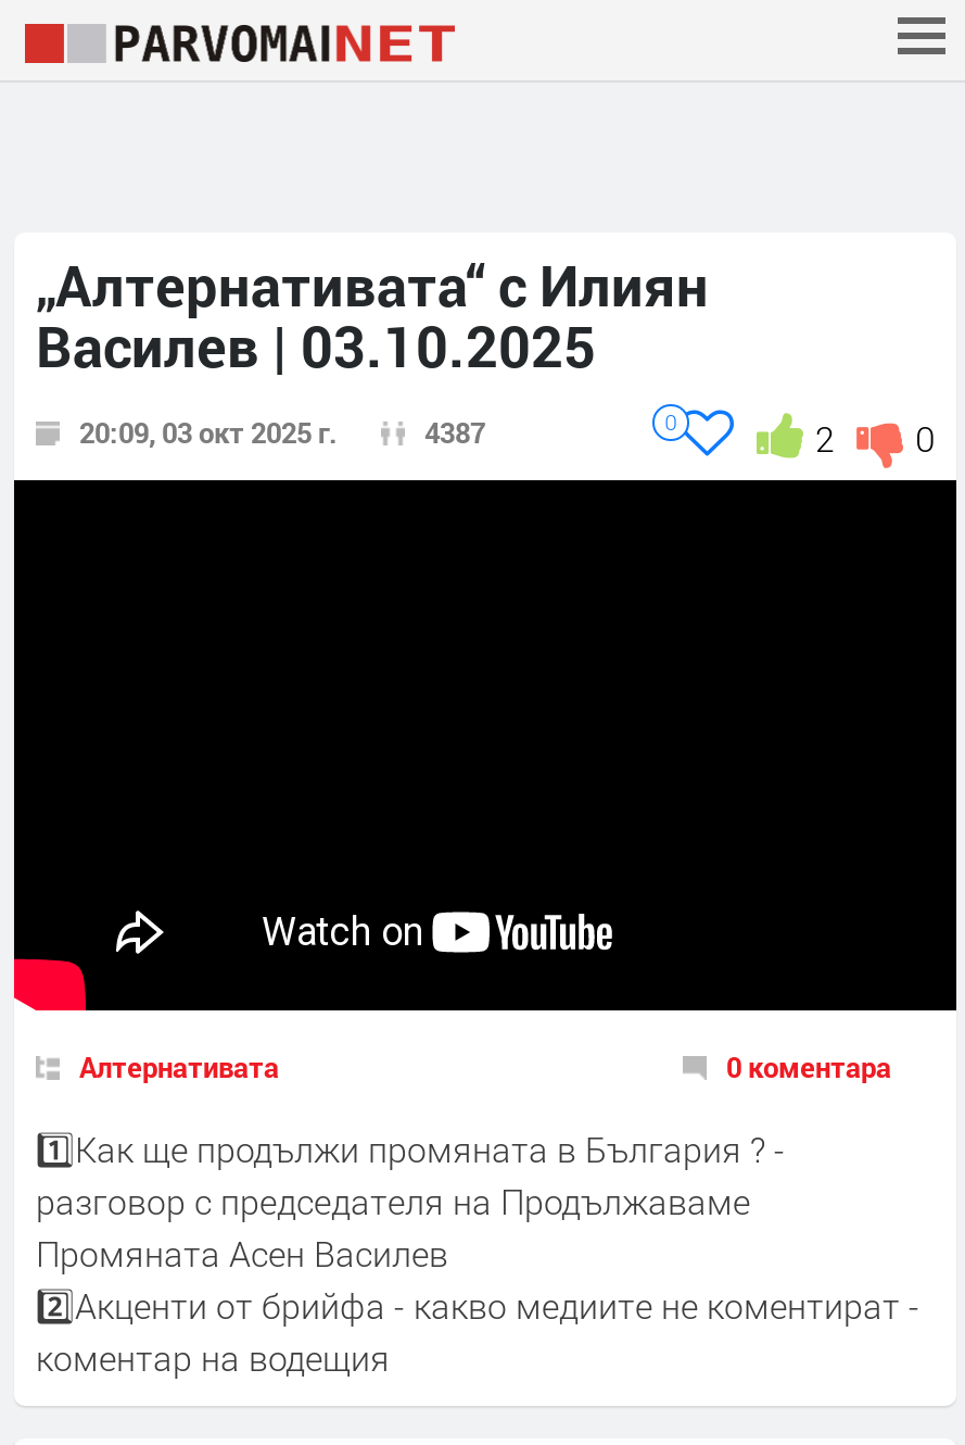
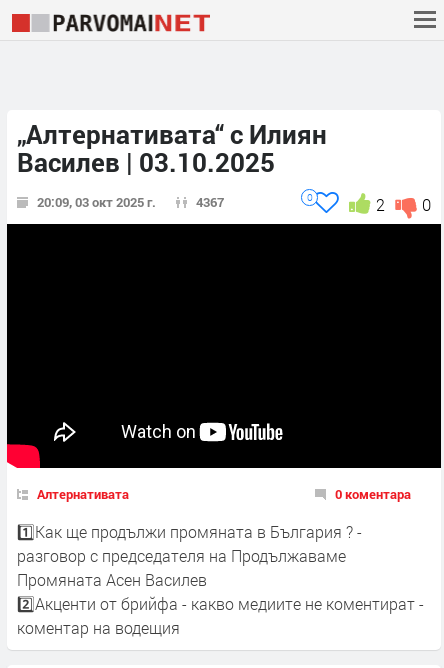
[424,413,485,452] 4387 -> [196,193,224,211] 4367

